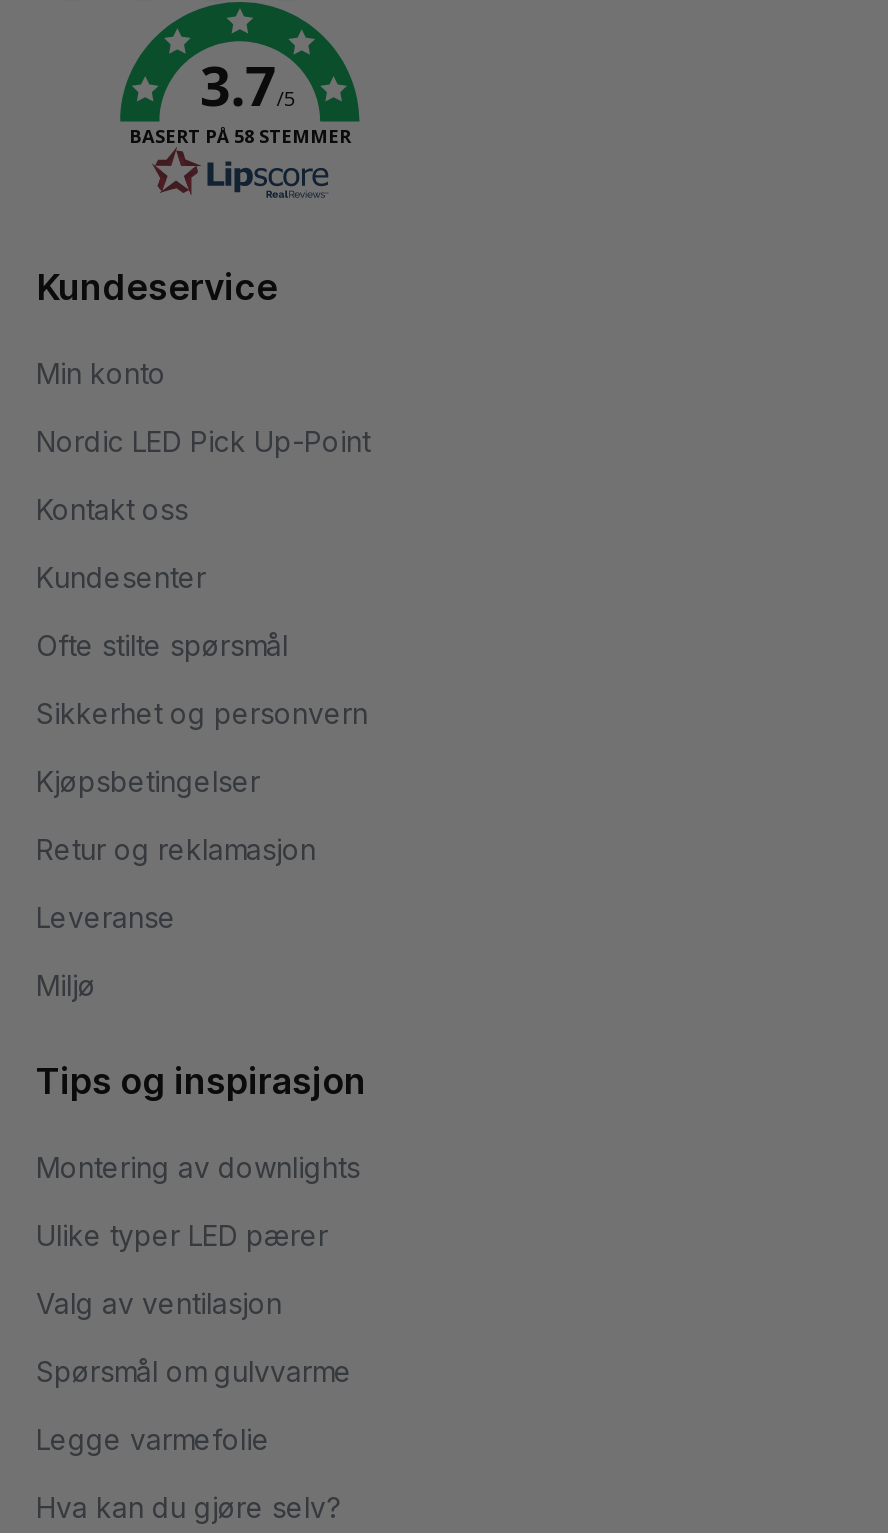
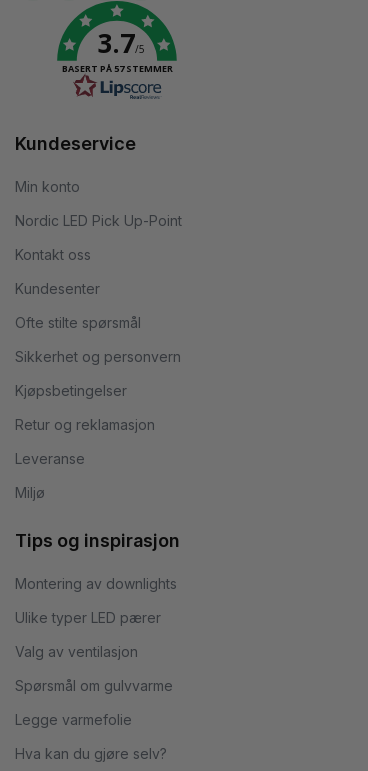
[129,124,352,148] BASERT PÅ 58 STEMMER -> [61,62,172,75] BASERT PÅ 57 STEMMER

